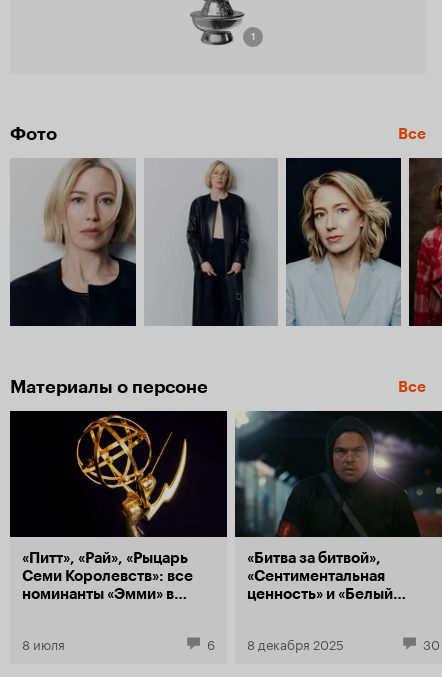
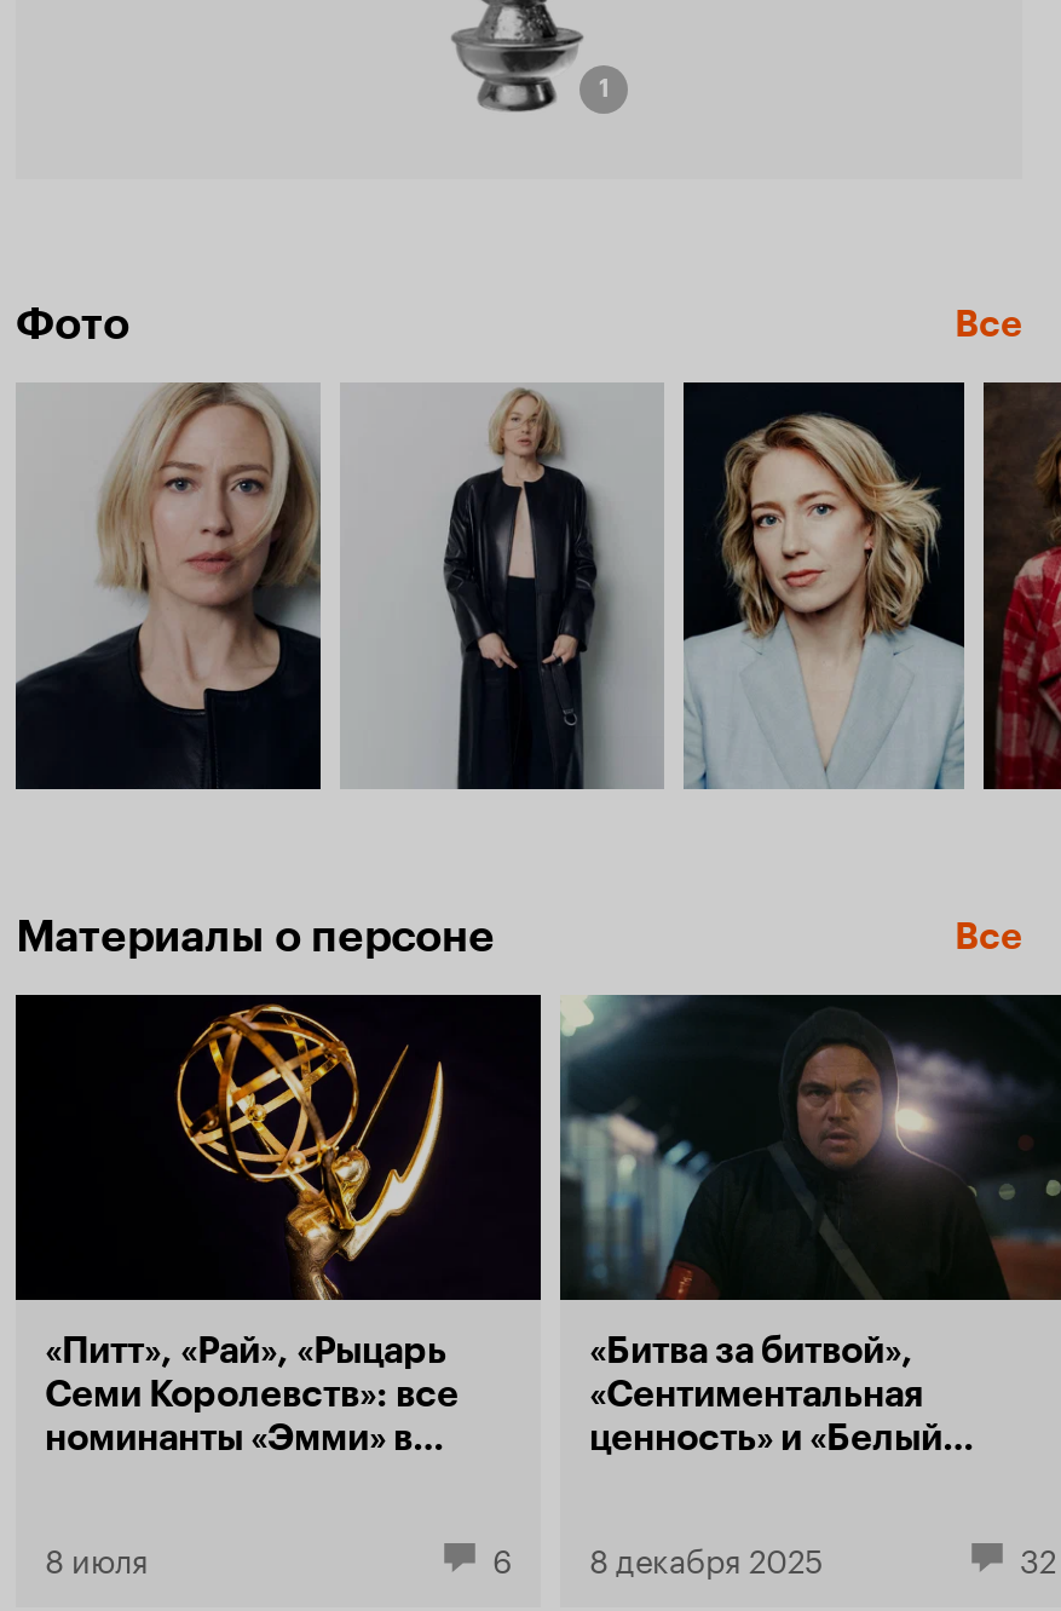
[423,633,440,653] 30 -> [1020,1533,1056,1581] 32

